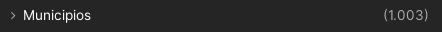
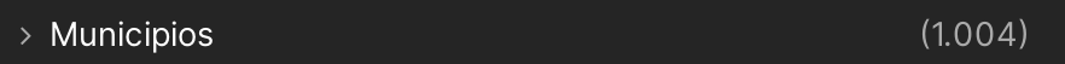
[383,7,429,23] (1.003) -> [919,14,1030,53] (1.004)

